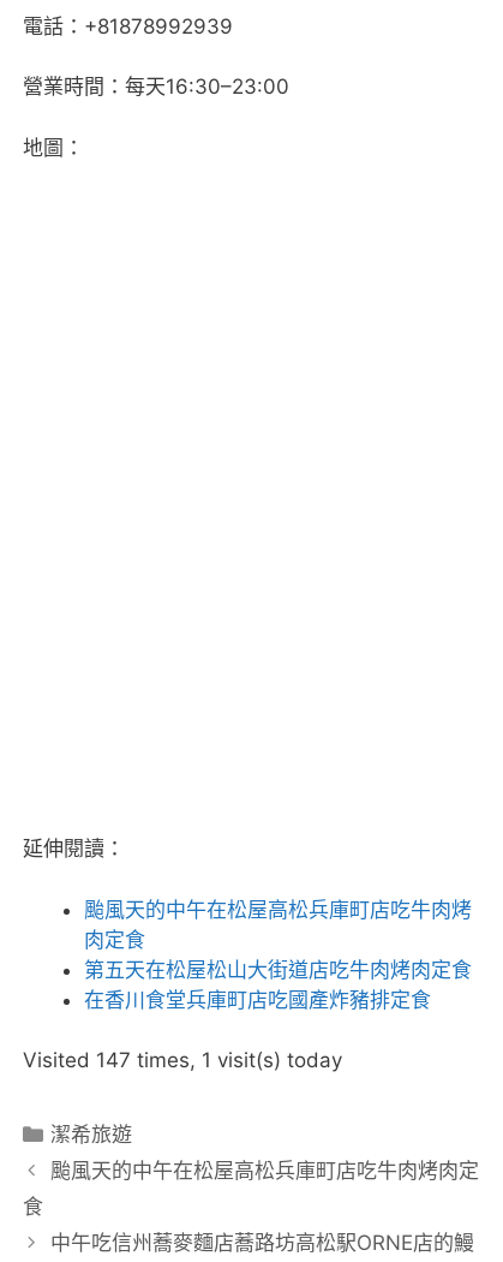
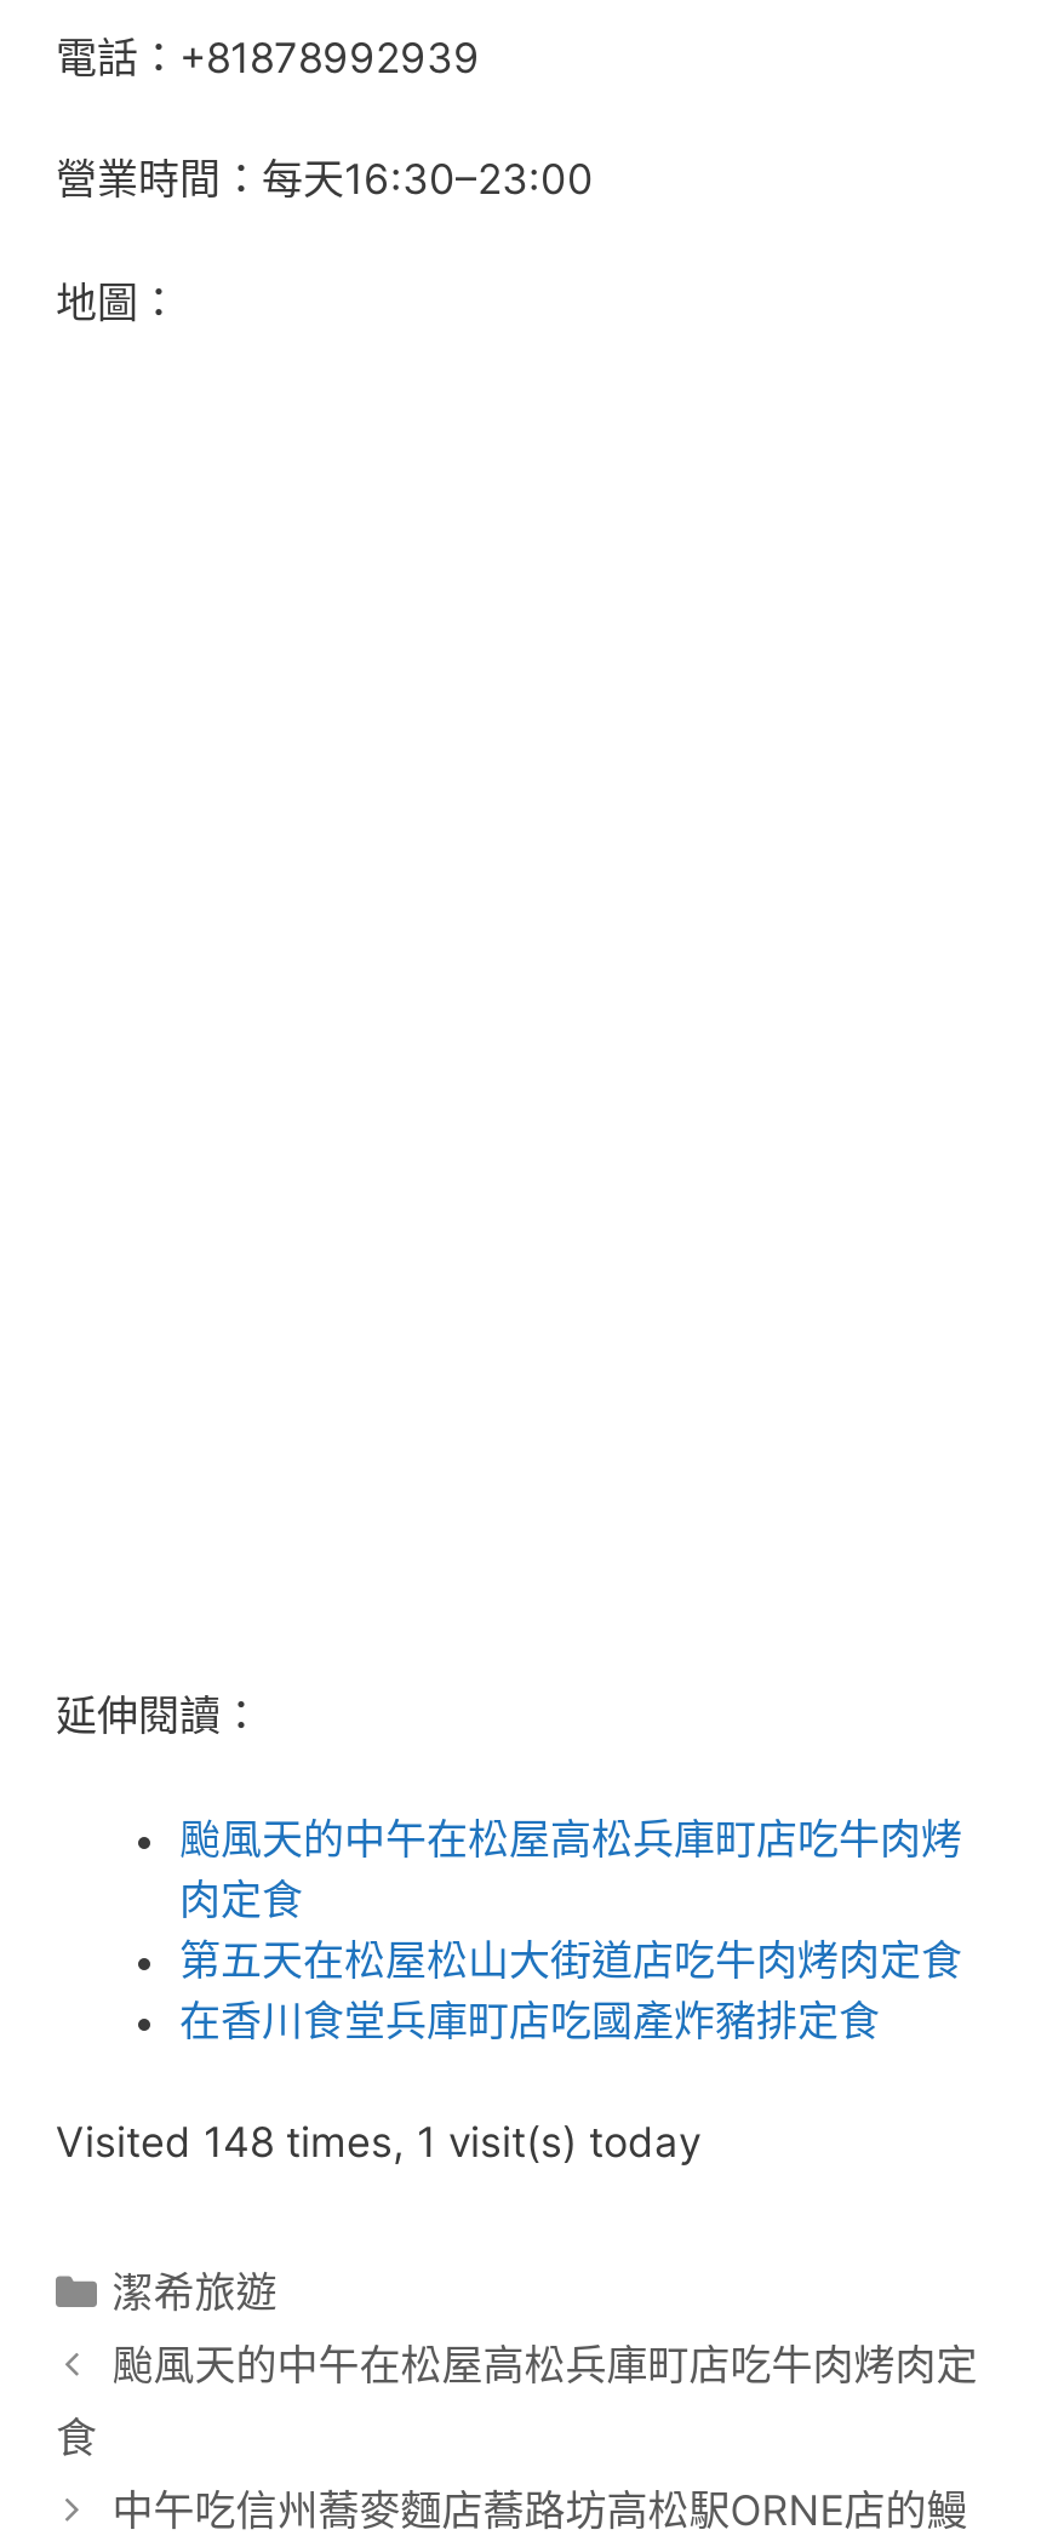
[23,1048,342,1072] Visited 147 times, 1 visit(s) today -> [56,2118,700,2167] Visited 148 times, 1 visit(s) today

